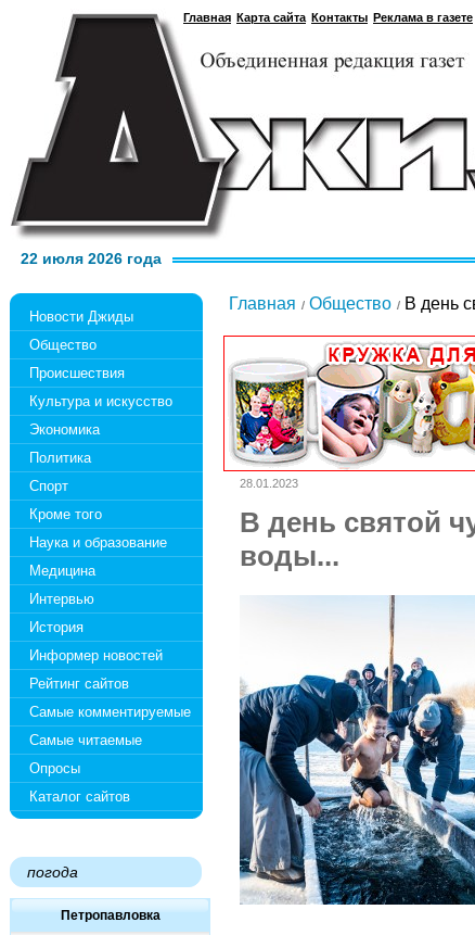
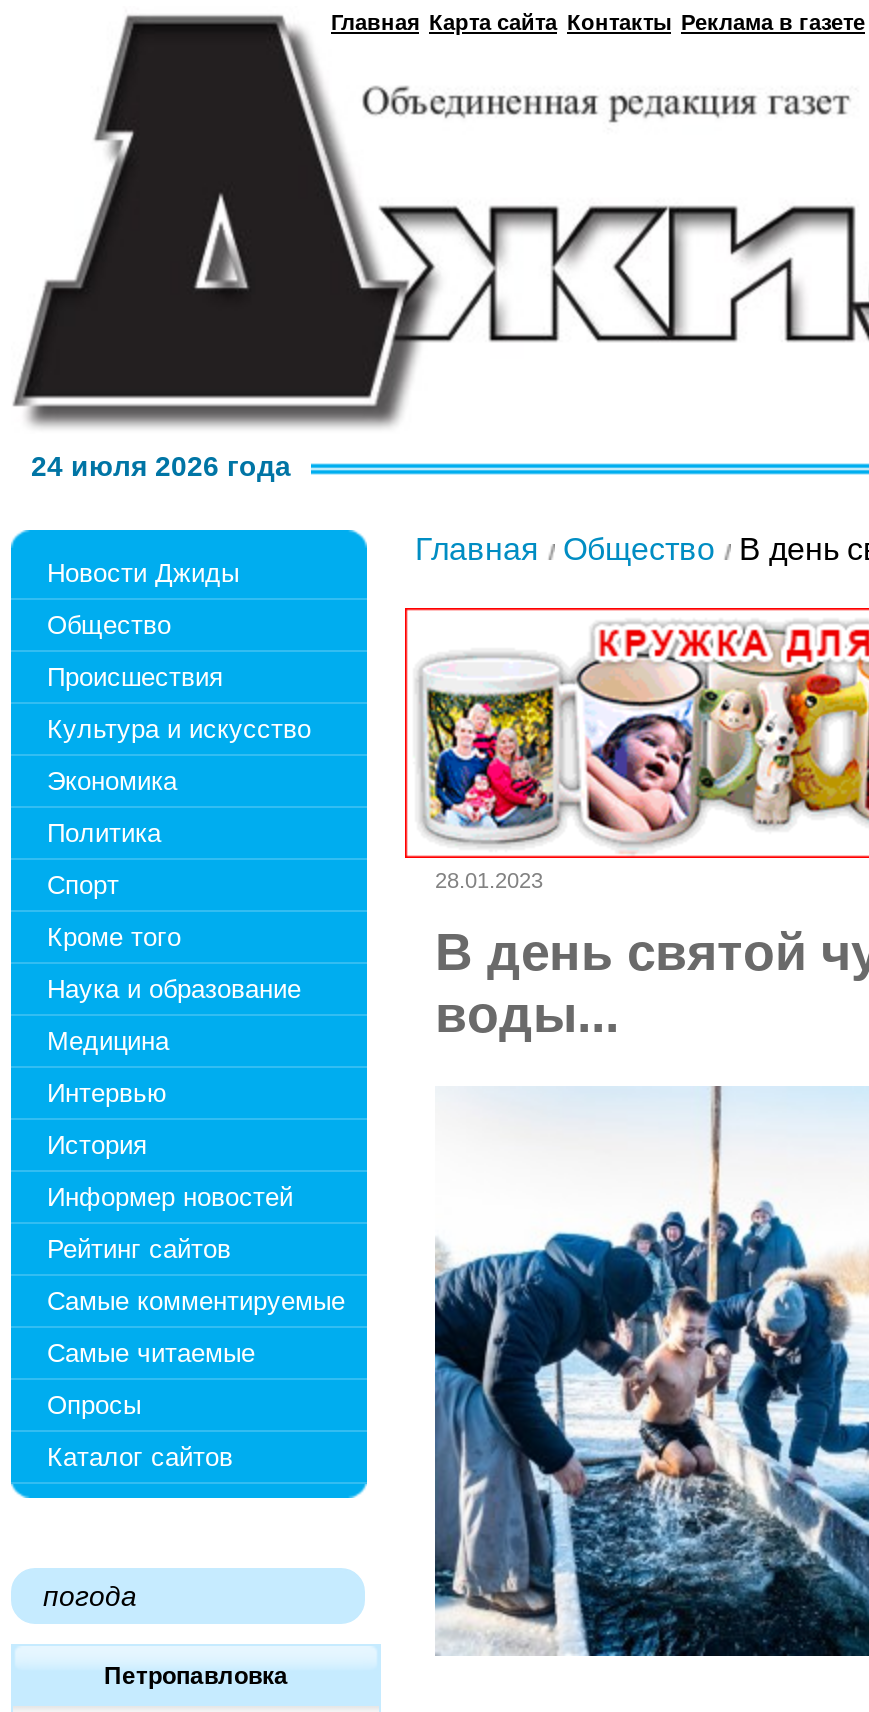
[21,250,162,267] 22 июля 2026 года -> [31,450,291,482] 24 июля 2026 года

